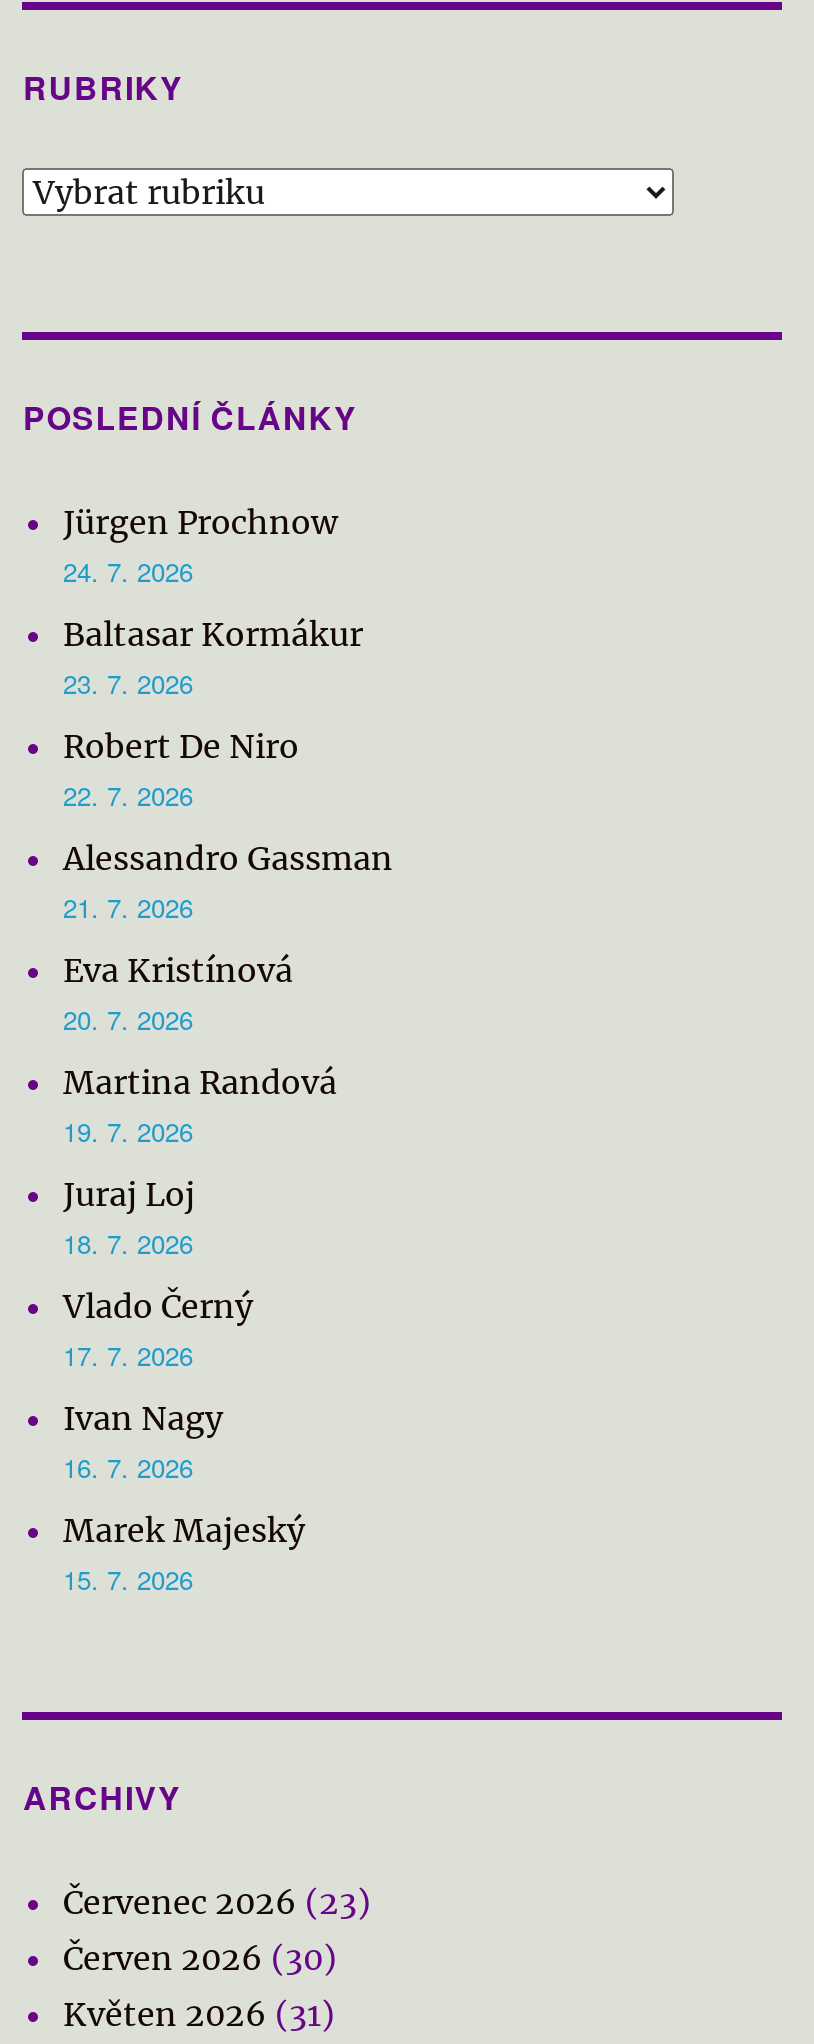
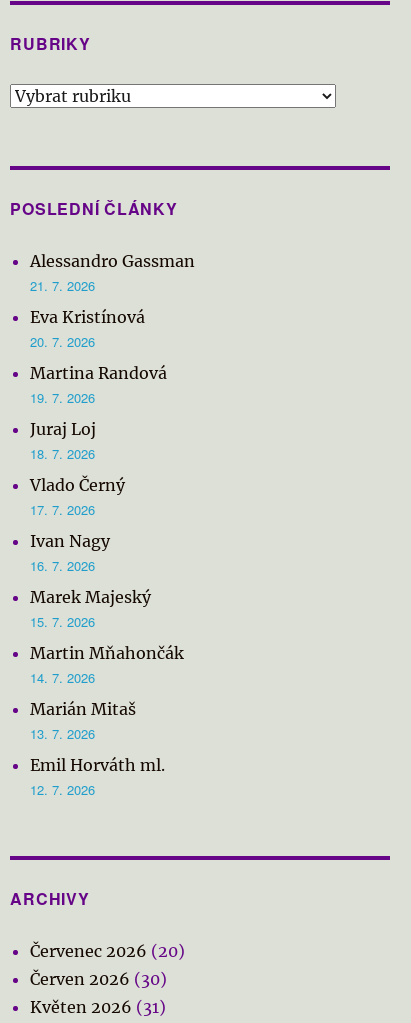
[63,502,363,814] Jürgen Prochnow | 24. 7. 2026 | Baltasar Kormákur | 23. 7. 2026 | Robert De Niro | 22. 7. 2026 -> none
moved [63,838,393,1598] -> [30,251,195,631]: Alessandro Gassman | 21. 7. 2026 | Eva Kristínová | ... | Marek Majeský | 15. 7. 2026
none -> [30,643,184,799] Martin Mňahončák | 14. 7. 2026 | Marián Mitaš | 13. 7. 2026 | Emil Horváth ml. | 12. 7. 2026
[63,1882,371,1922] Červenec 2026 (23) -> [30,941,185,961] Červenec 2026 (20)

